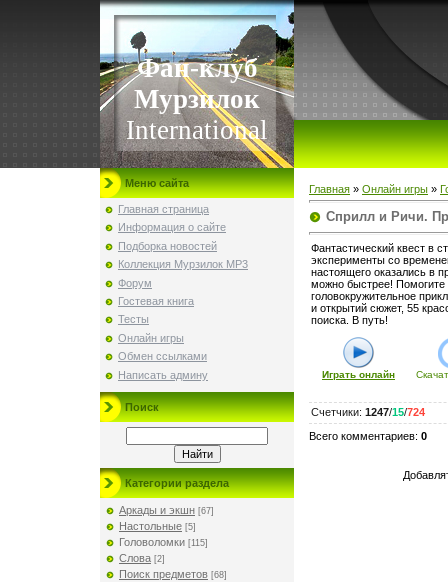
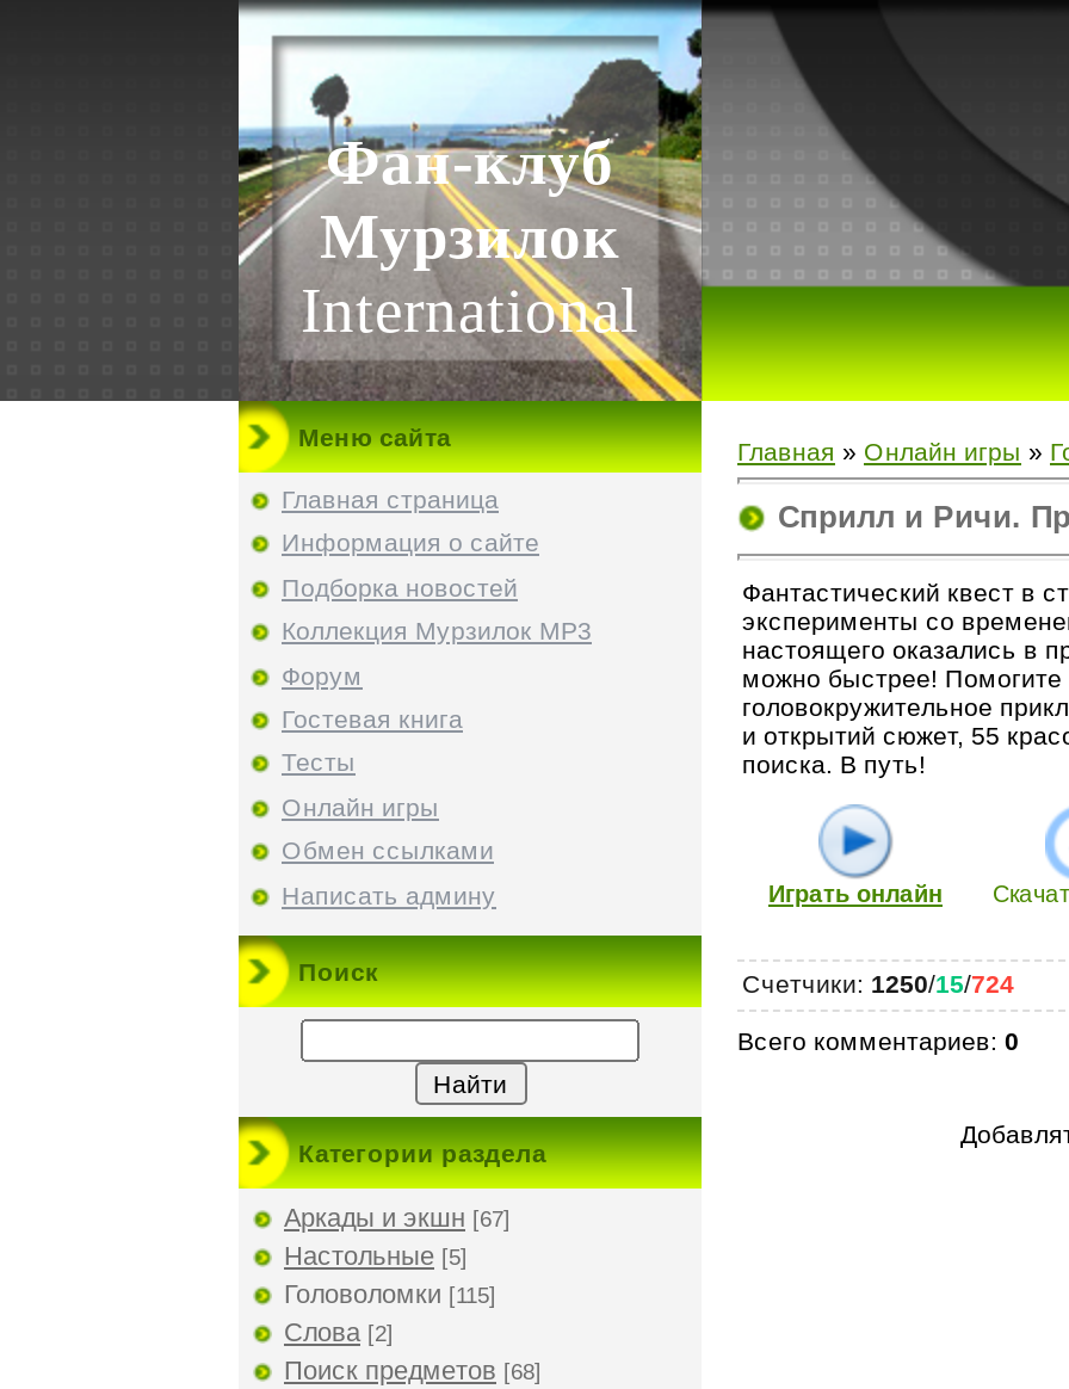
[311,406,425,418] Счетчики: 1247/15/724 -> [742,970,1014,998] Счетчики: 1250/15/724

